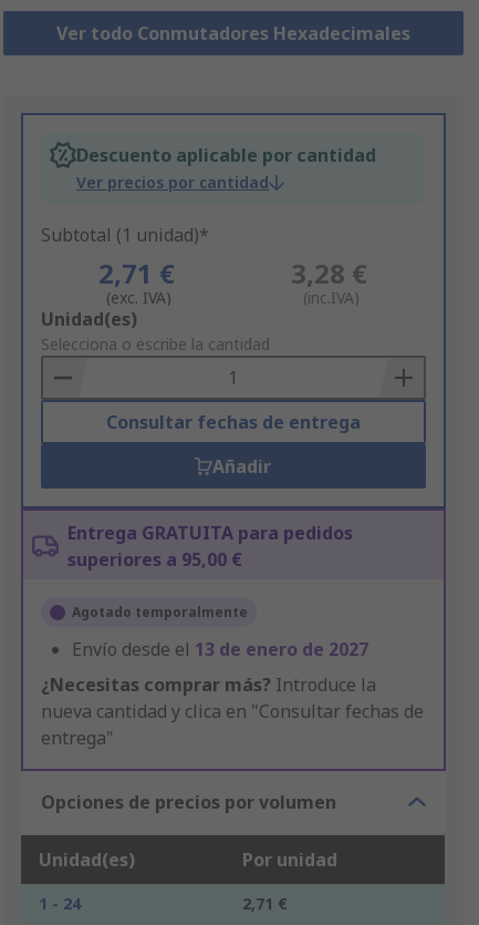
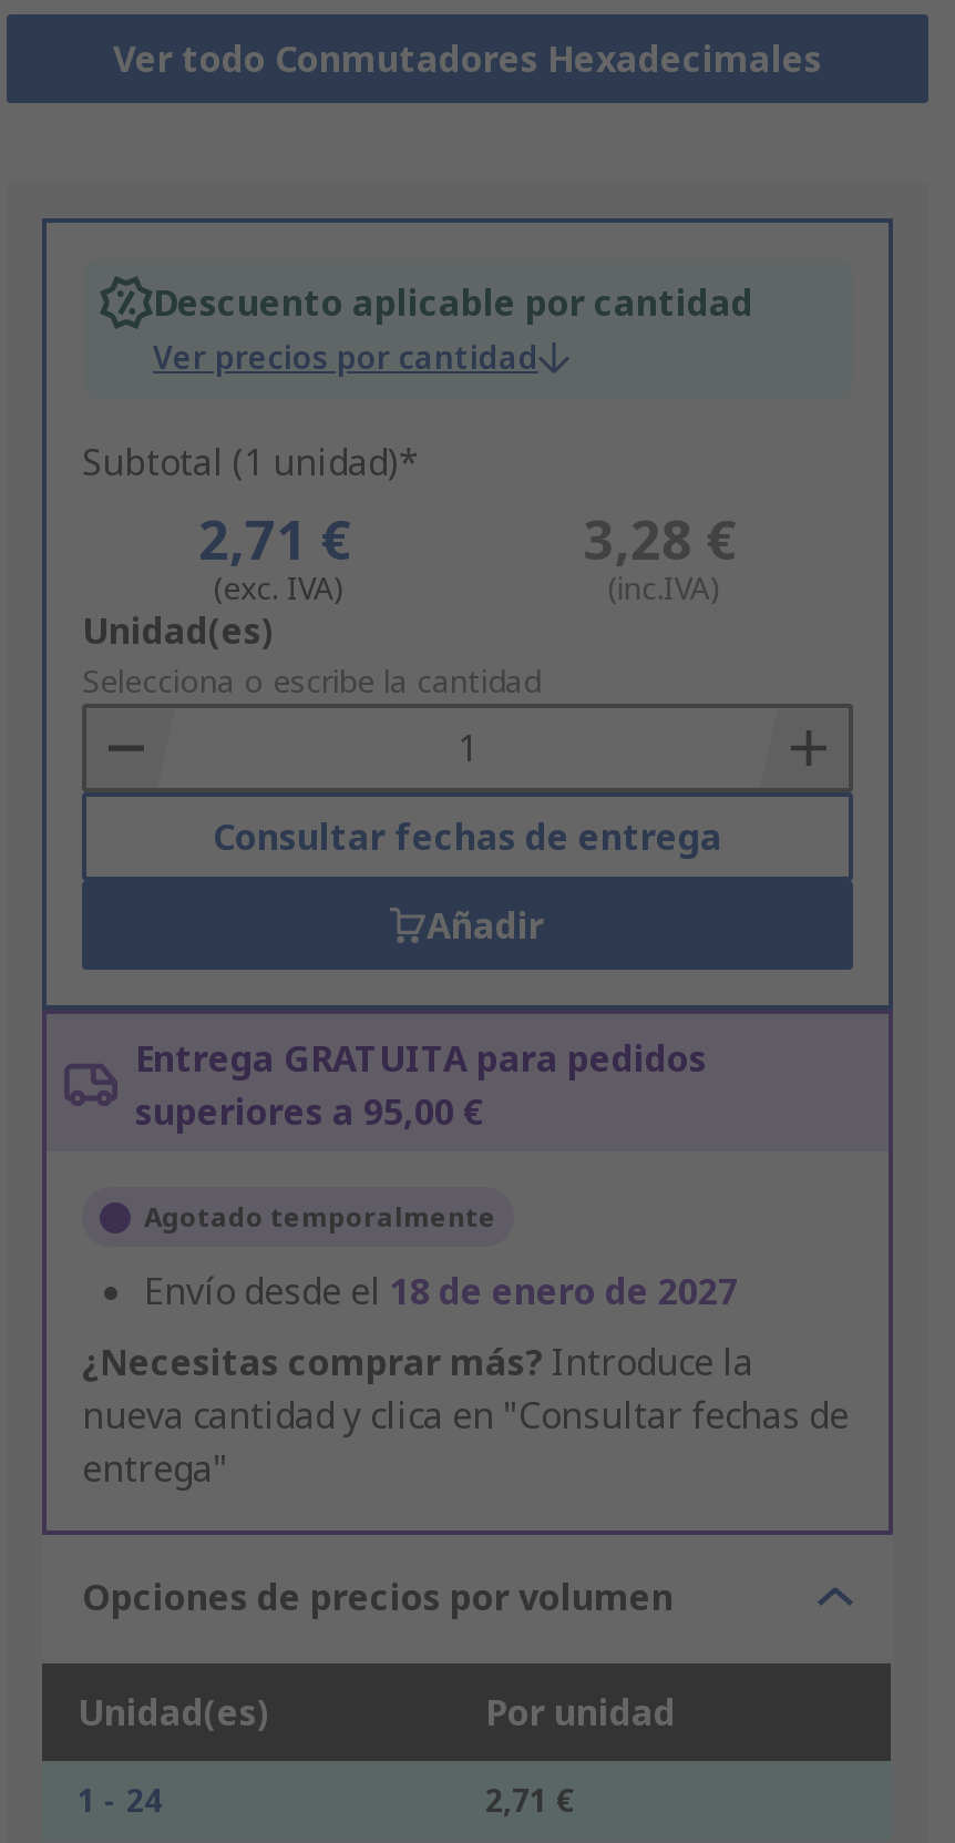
[72,638,368,662] Envío desde el 13 de enero de 2027 -> [144,1268,738,1317] Envío desde el 18 de enero de 2027

